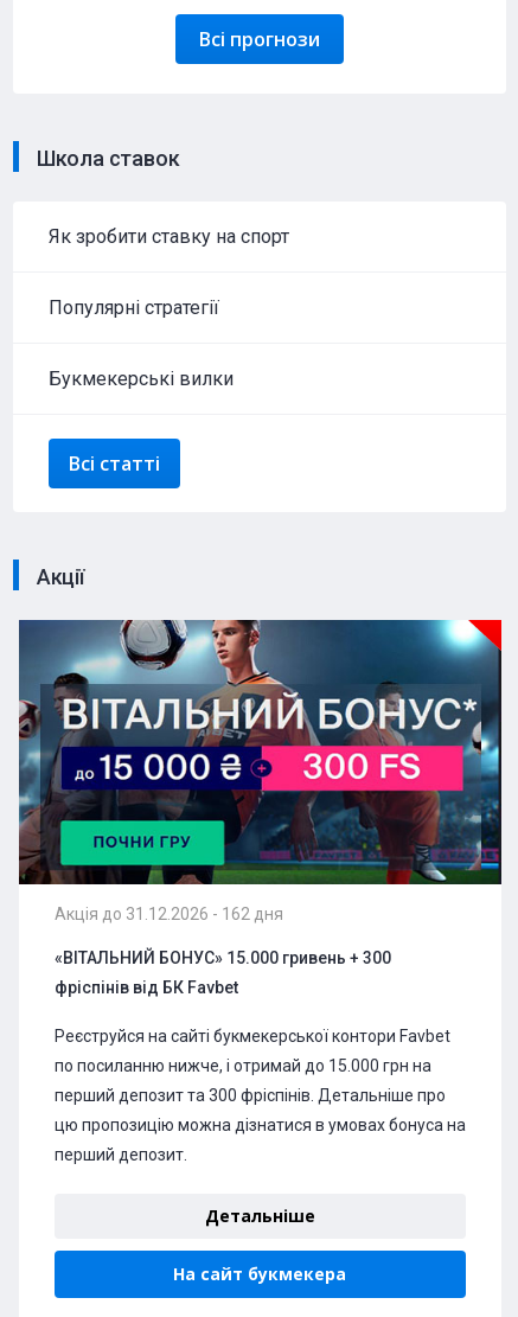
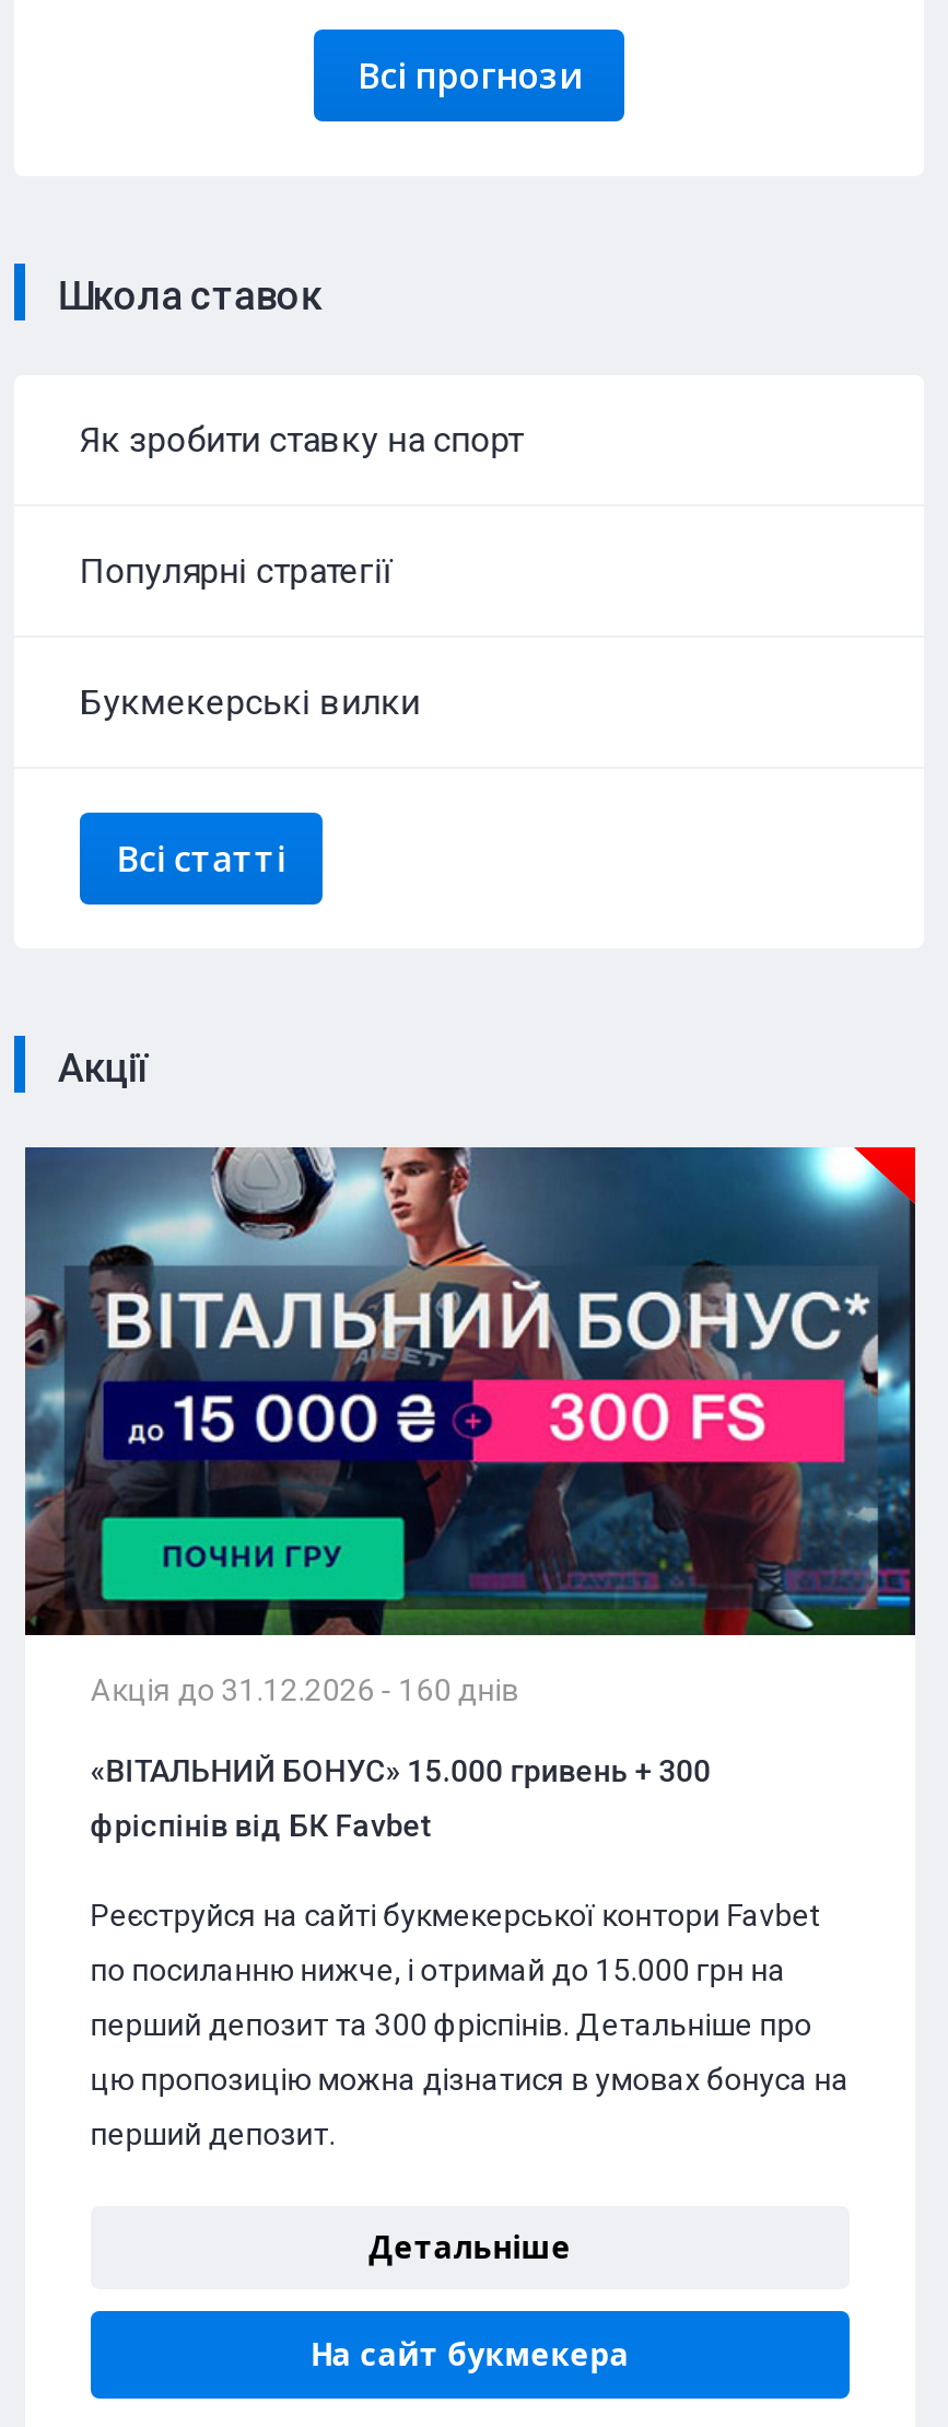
[54,905,283,924] Акція до 31.12.2026 - 162 дня -> [90,1673,519,1708] Акція до 31.12.2026 - 160 днів

